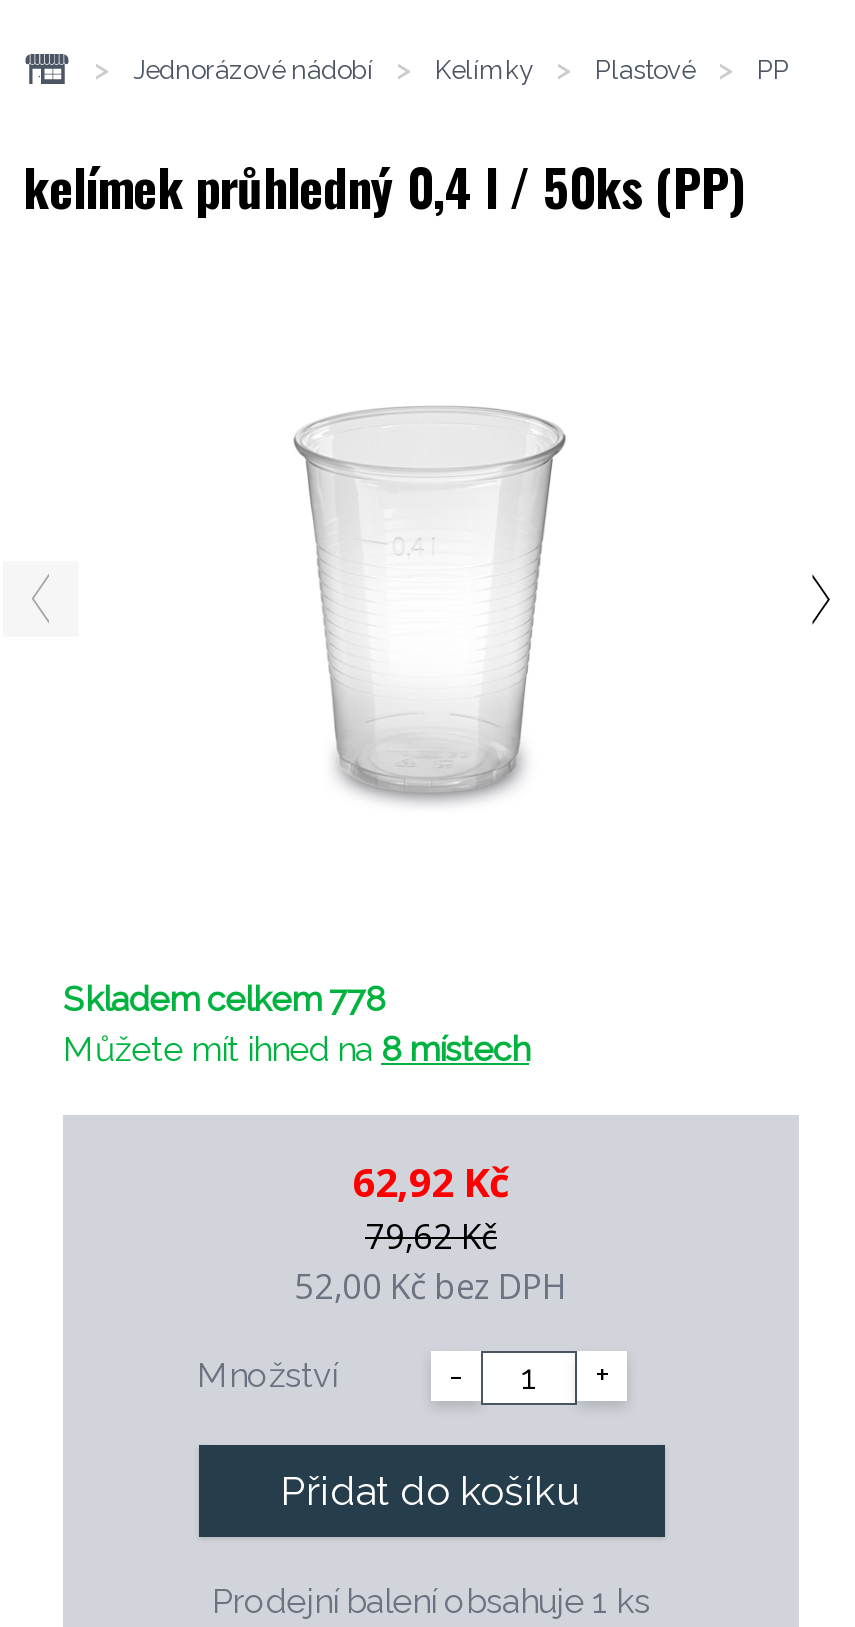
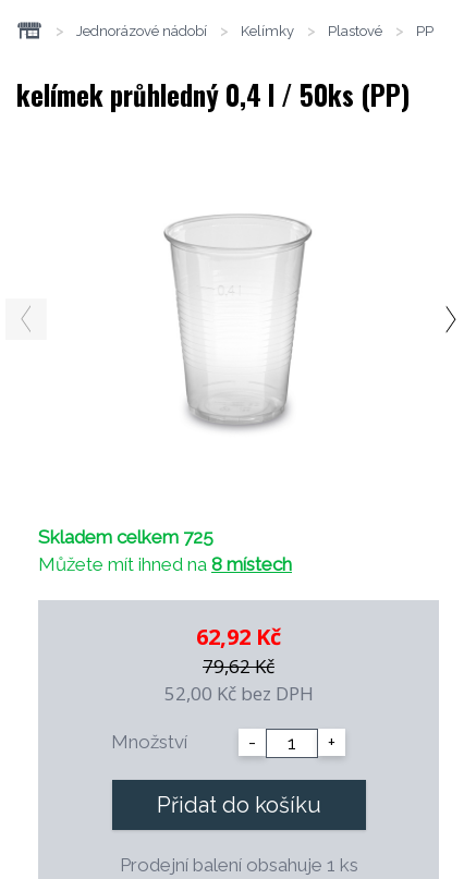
[63,979,385,1019] Skladem celkem 778 -> [38,526,213,548] Skladem celkem 725

